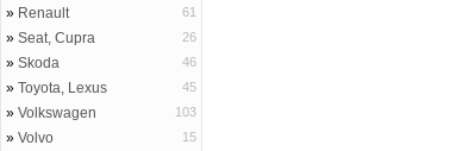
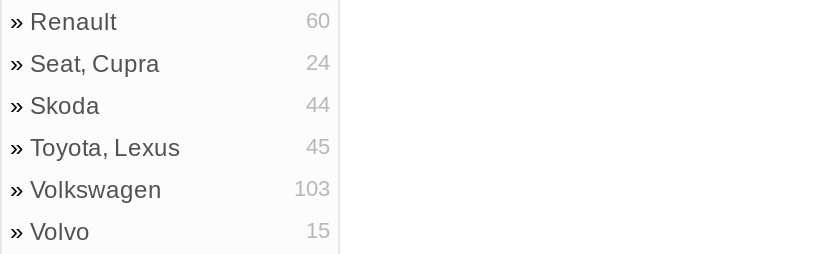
[182,5,196,19] 61 -> [306,8,330,32] 60
[182,30,196,44] 26 -> [306,50,330,74] 24
[182,55,196,69] 46 -> [306,92,330,116] 44

